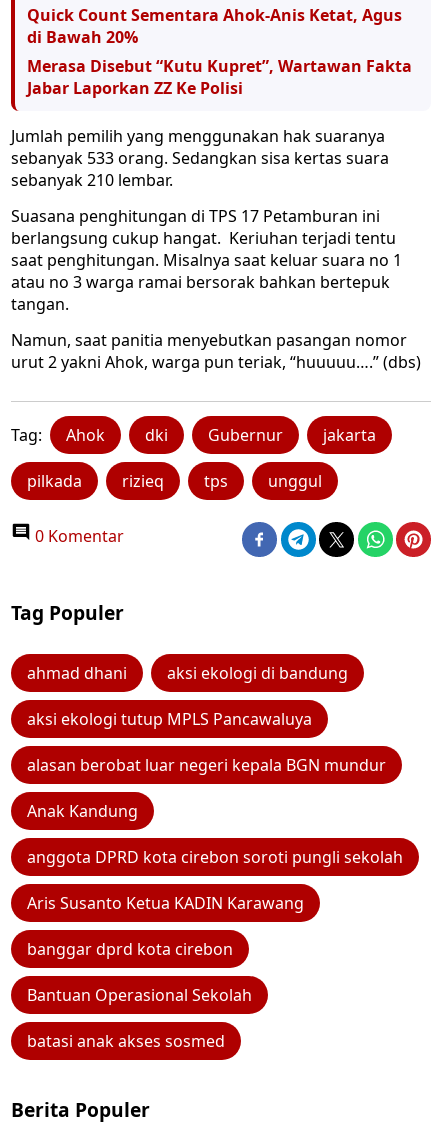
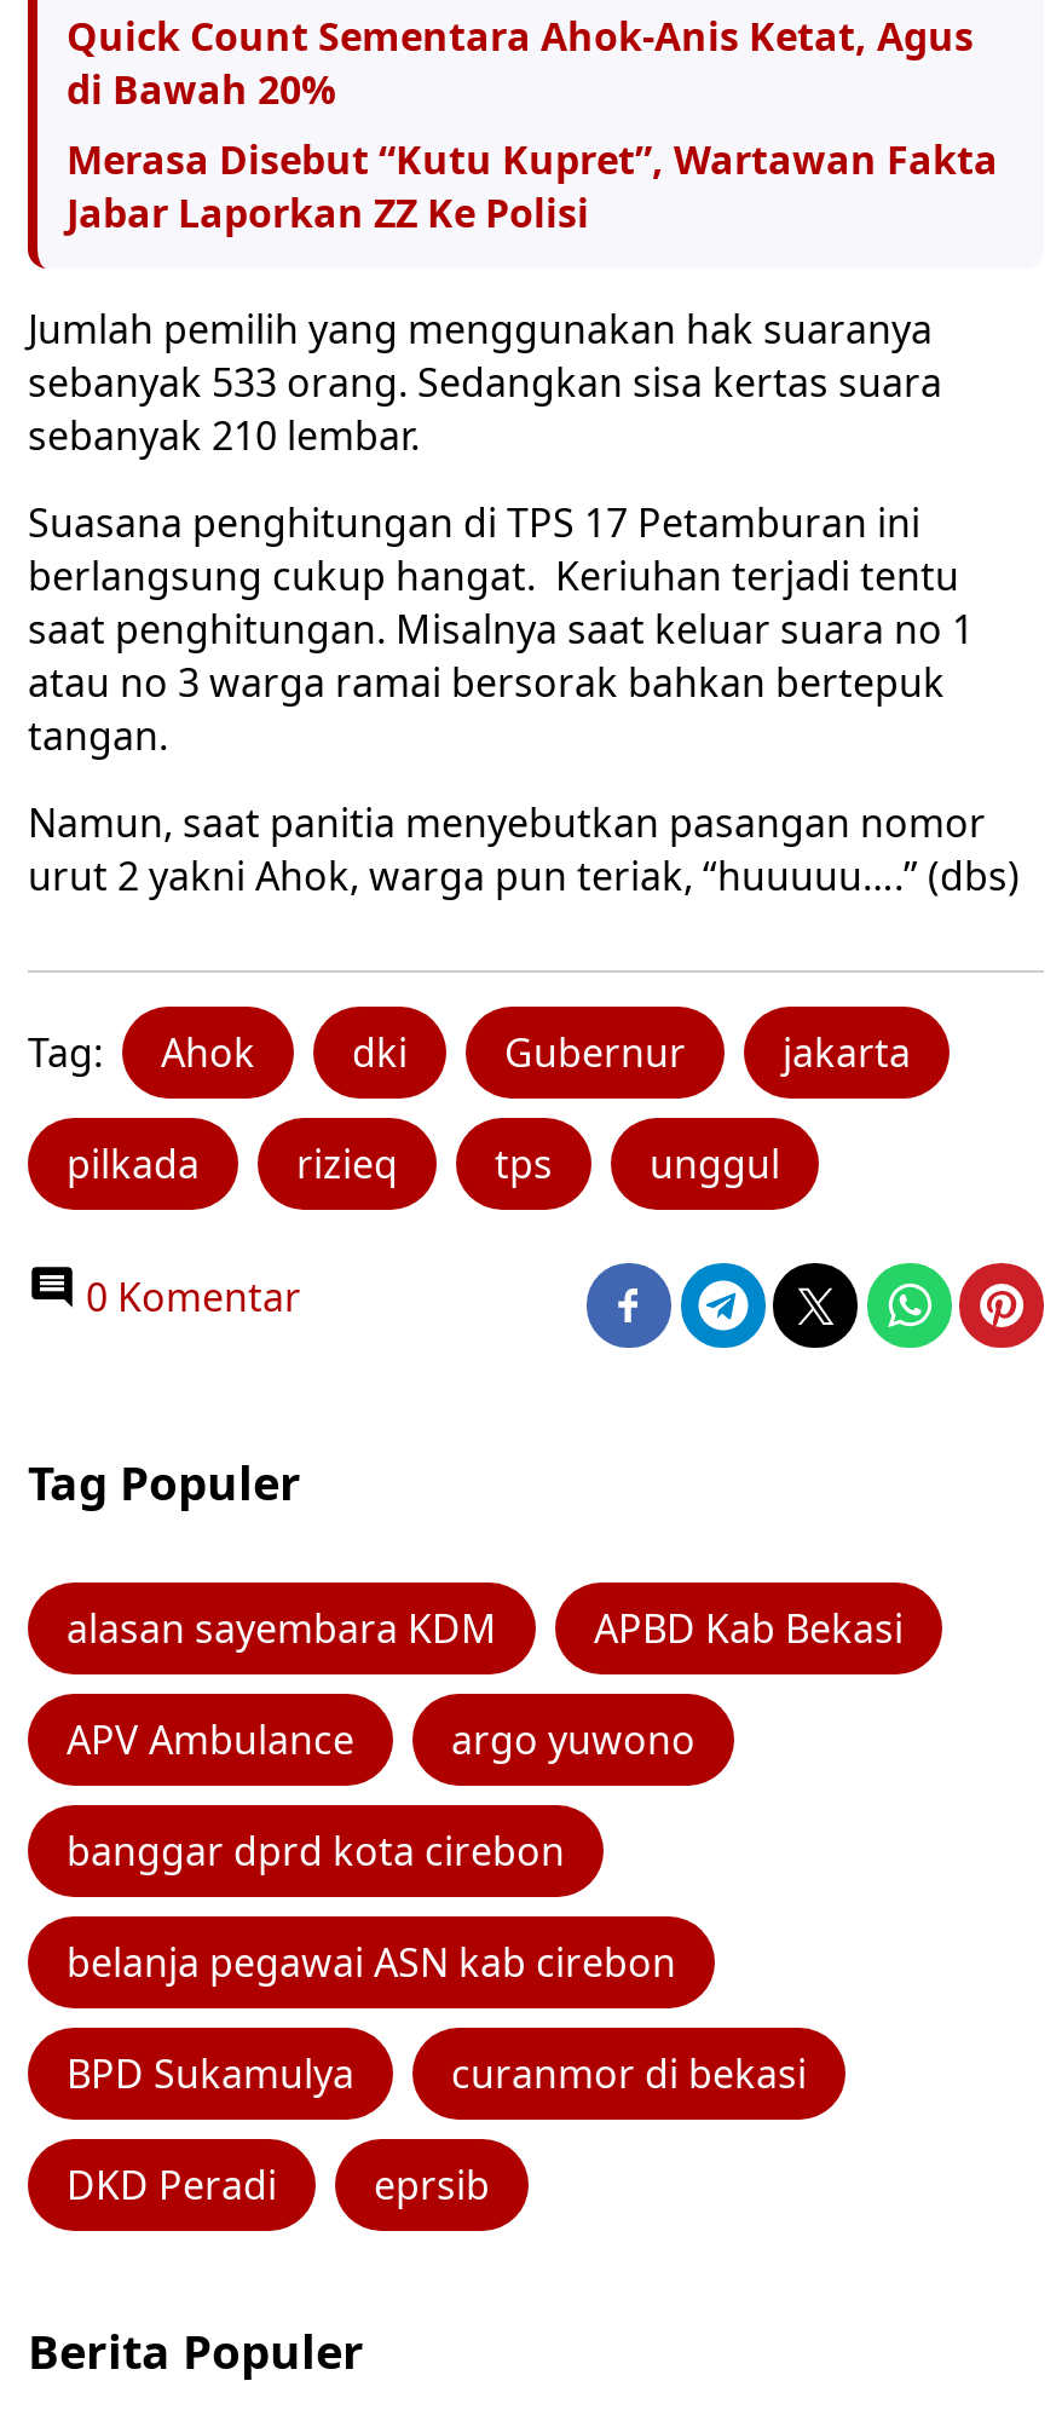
[27,662,403,914] ahmad dhani | aksi ekologi di bandung | aksi ekologi tutup MPLS Pancawaluya | alasan berobat luar negeri kepala BGN mundur | Anak Kandung | anggota DPRD kota cirebon soroti pungli sekolah | Aris Susanto Ketua KADIN Karawang -> [67,1602,904,1766] alasan sayembara KDM | APBD Kab Bekasi | APV Ambulance | argo yuwono
moved [27,938,233,960] -> [67,1824,565,1878]: banggar dprd kota cirebon
[27,984,252,1052] Bantuan Operasional Sekolah | batasi anak akses sosmed -> [67,1936,807,2212] belanja pegawai ASN kab cirebon | BPD Sukamulya | curanmor di bekasi | DKD Peradi | eprsib

